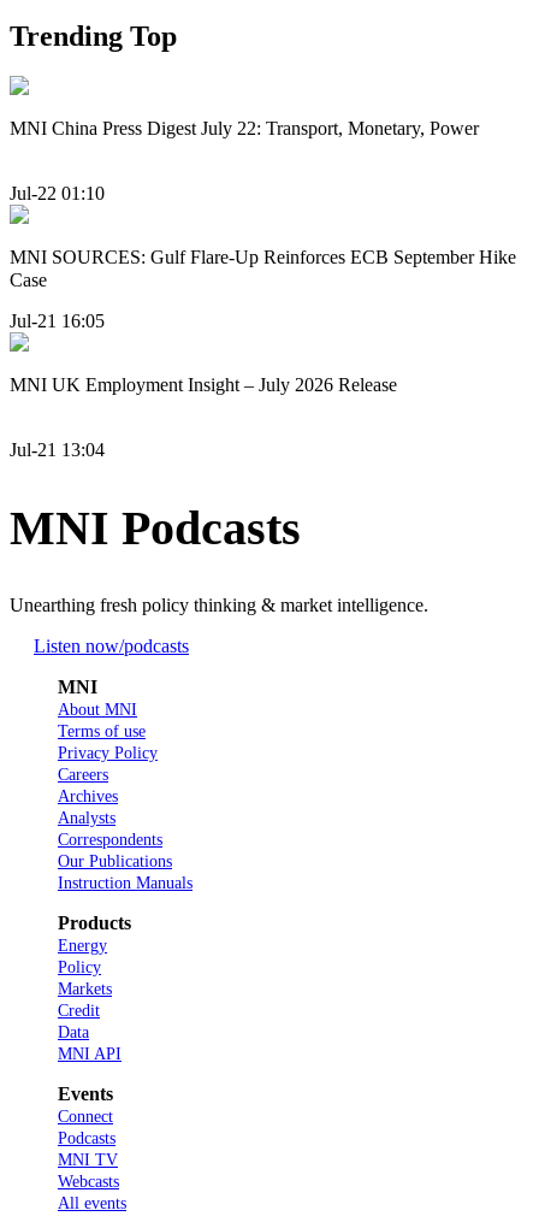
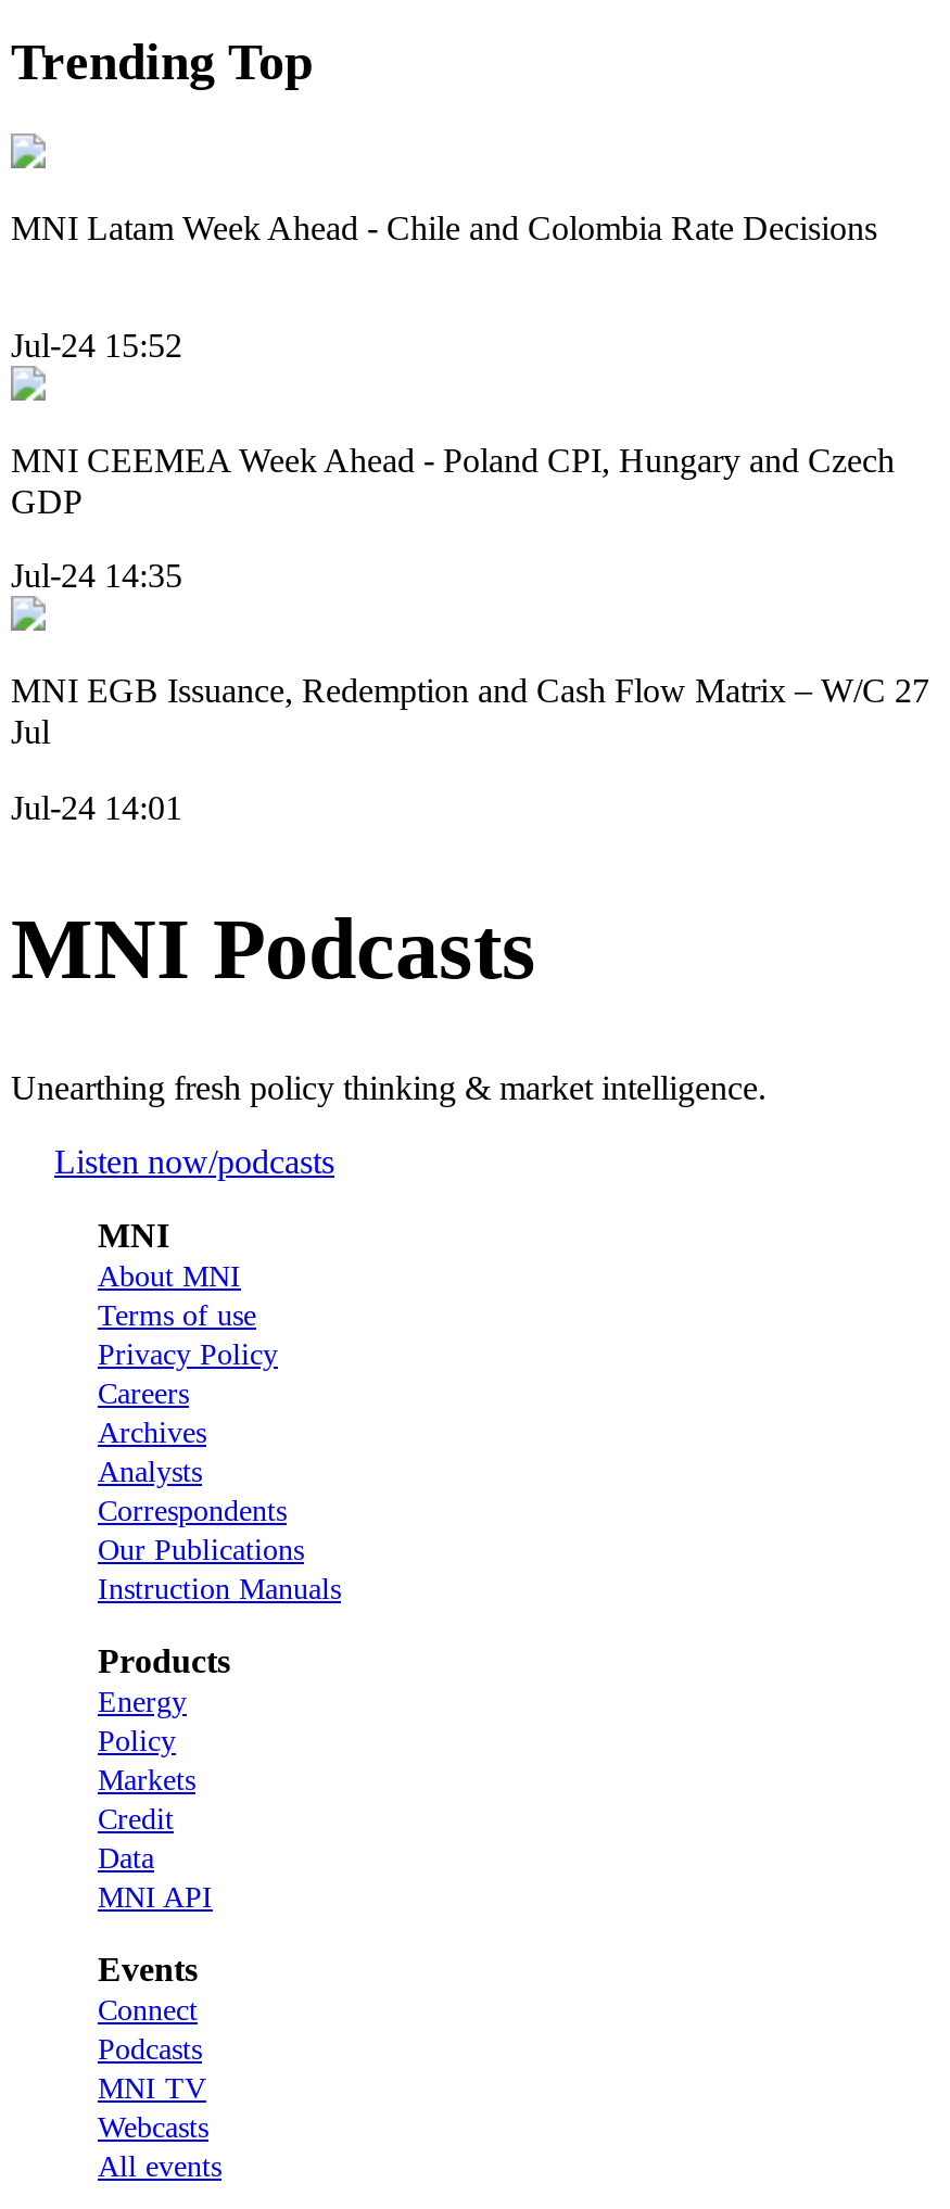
[10,118,479,139] MNI China Press Digest July 22: Transport, Monetary, Power -> [11,210,877,247] MNI Latam Week Ahead - Chile and Colombia Rate Decisions
[10,183,105,203] Jul-22 01:10 -> [11,326,182,363] Jul-24 15:52
[10,247,516,290] MNI SOURCES: Gulf Flare-Up Reinforces ECB September Hike | Case -> [11,441,895,520] MNI CEEMEA Week Ahead - Poland CPI, Hungary and Czech | GDP
[10,311,105,331] Jul-21 16:05 -> [11,557,182,594] Jul-24 14:35
[10,375,397,395] MNI UK Employment Insight – July 2026 Release -> [11,672,929,751] MNI EGB Issuance, Redemption and Cash Flow Matrix – W/C 27 | Jul
[10,439,105,459] Jul-21 13:04 -> [11,788,182,825] Jul-24 14:01

